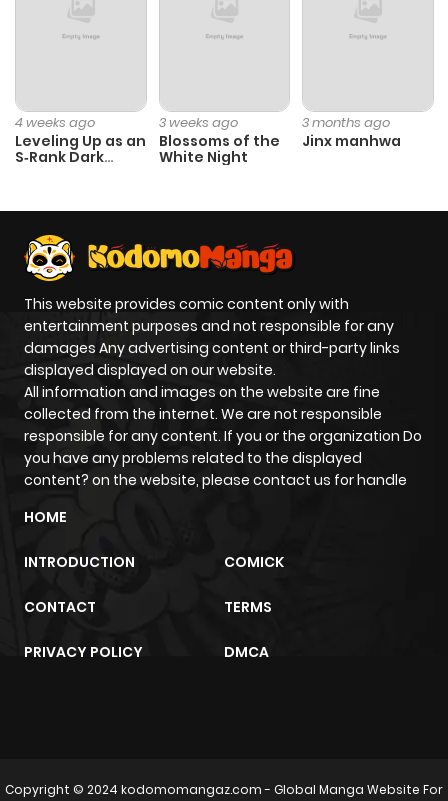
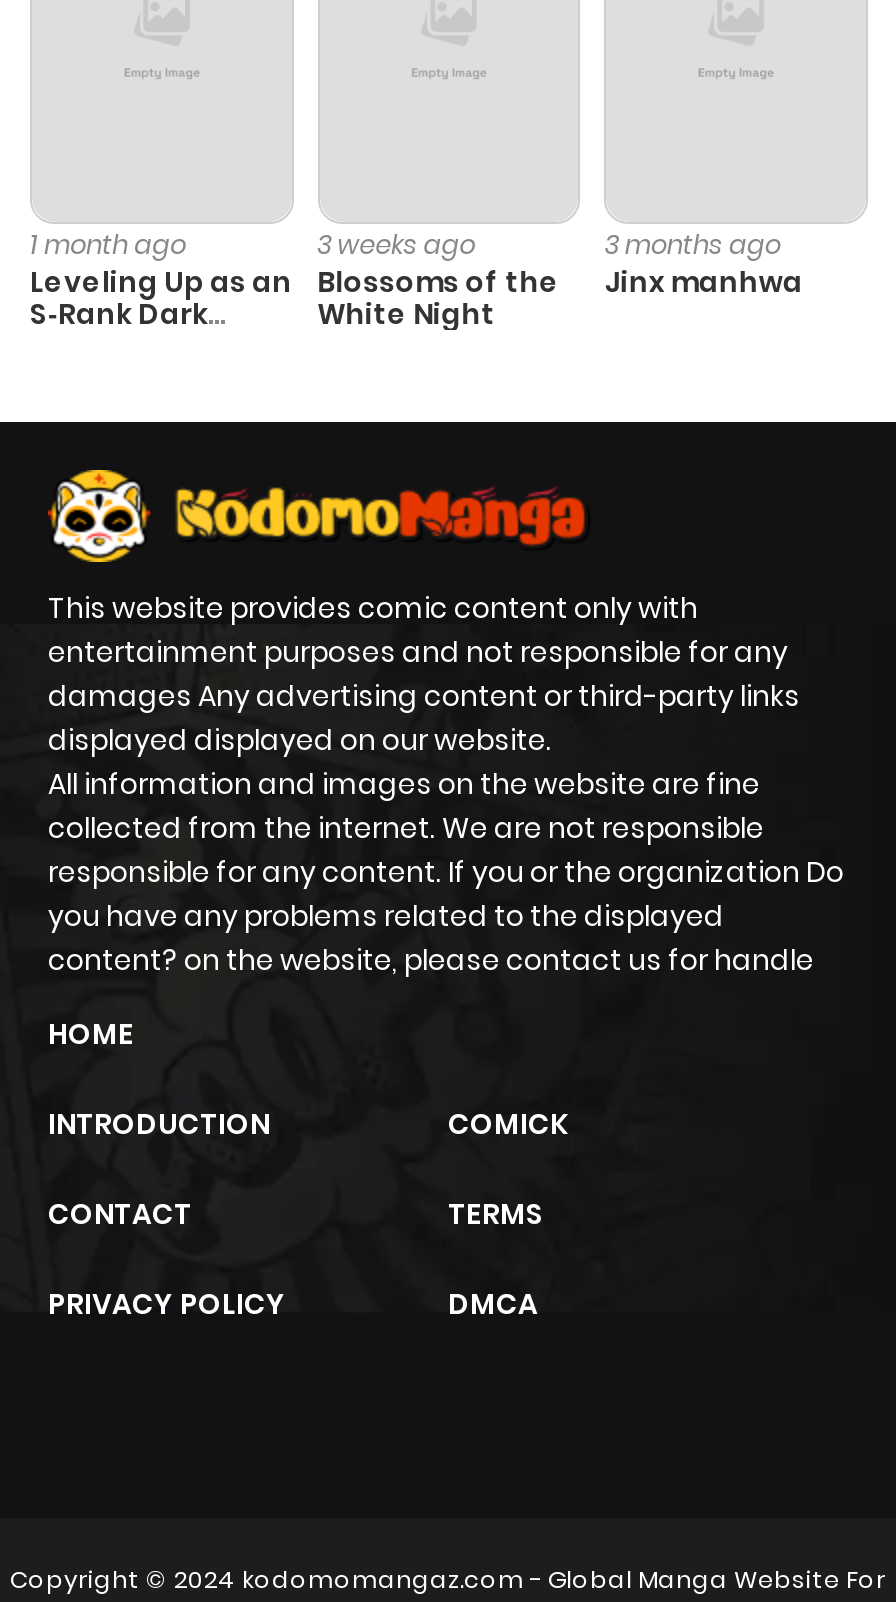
[15,113,95,132] 4 weeks ago -> [30,226,186,264] 1 month ago

